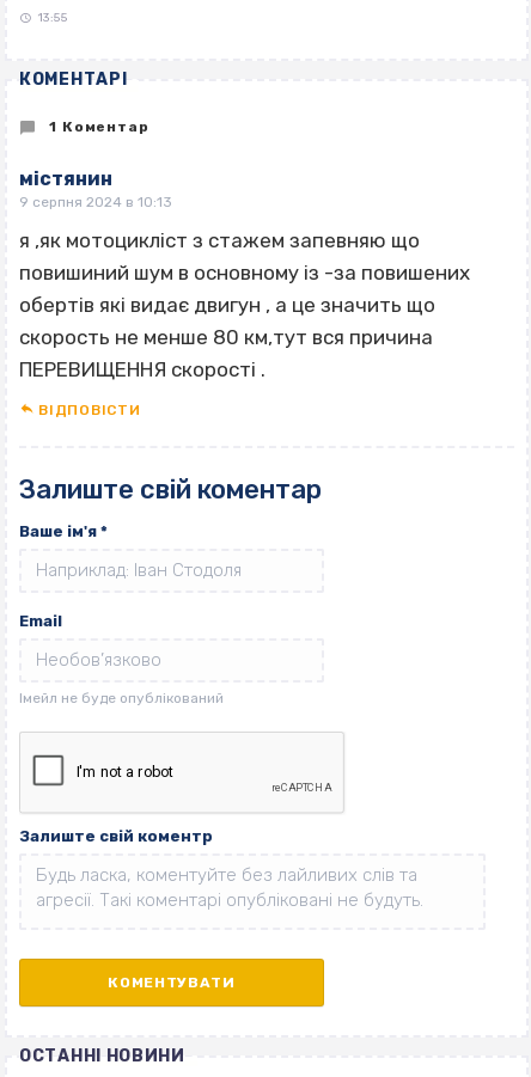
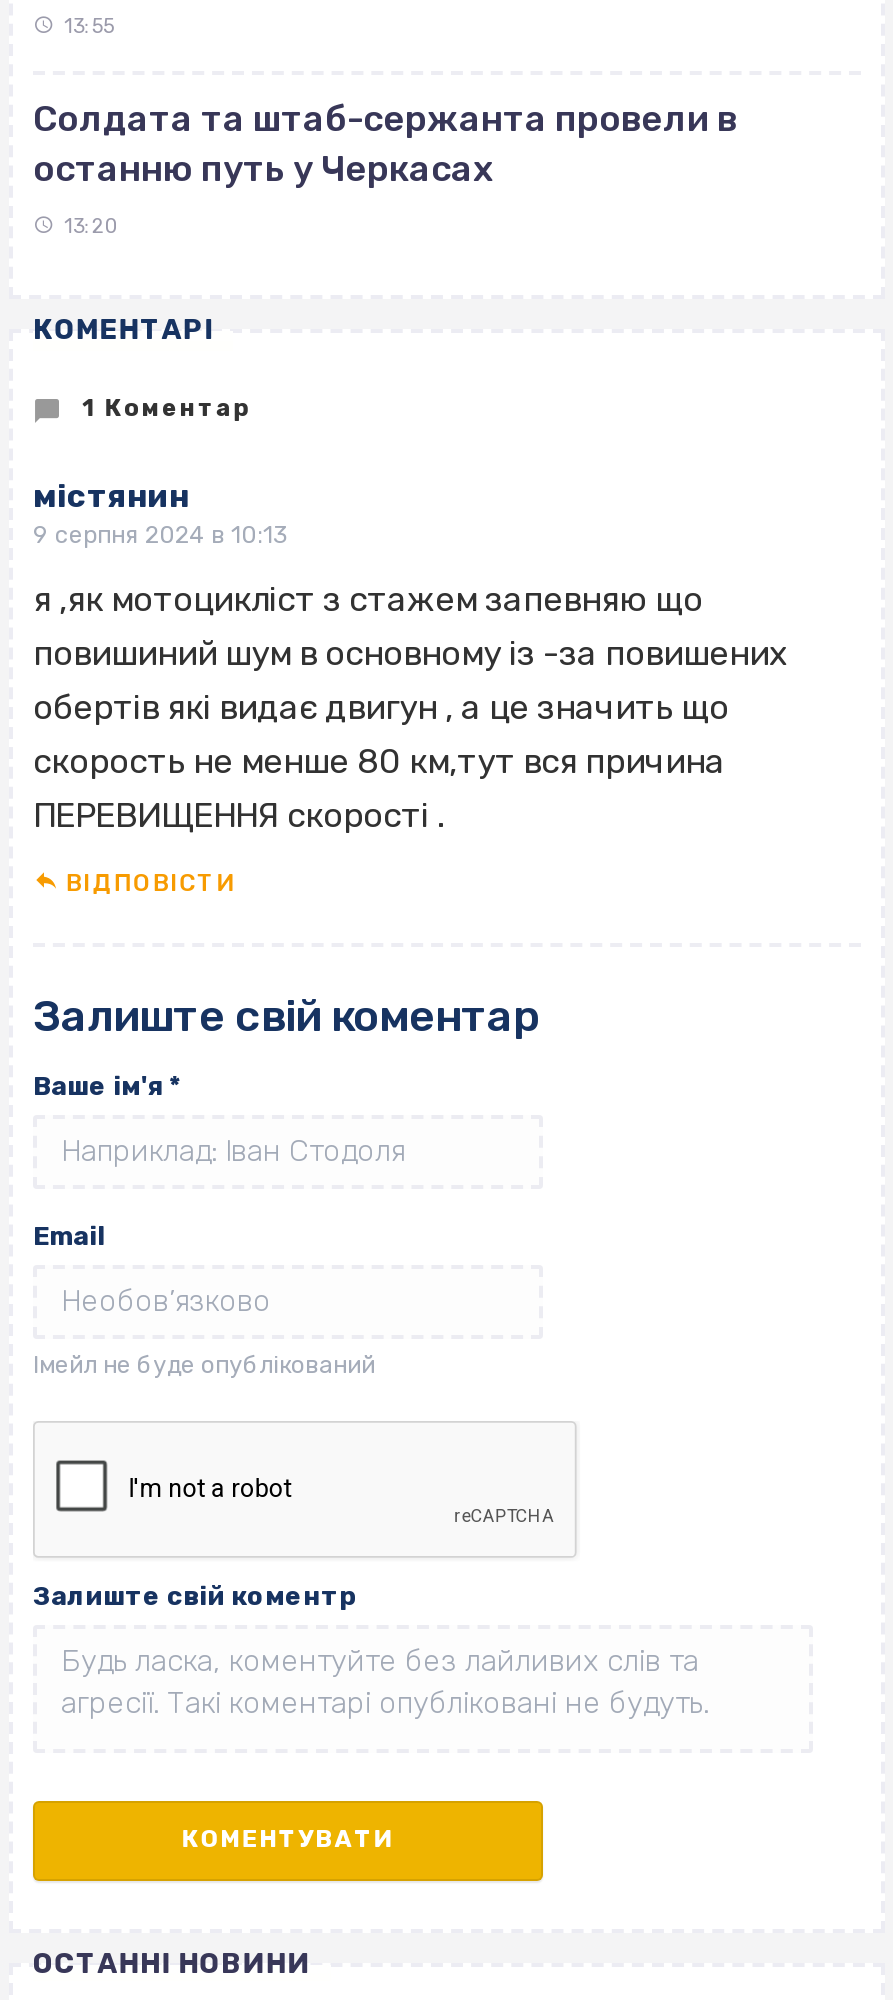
none -> [33,96,737,238] Солдата та штаб-сержанта провели в | останню путь у Черкасах | 13:20

